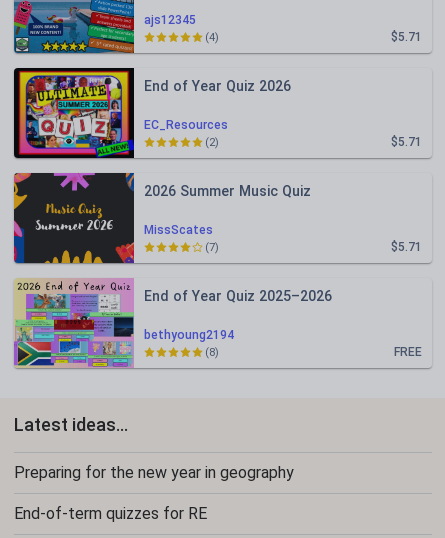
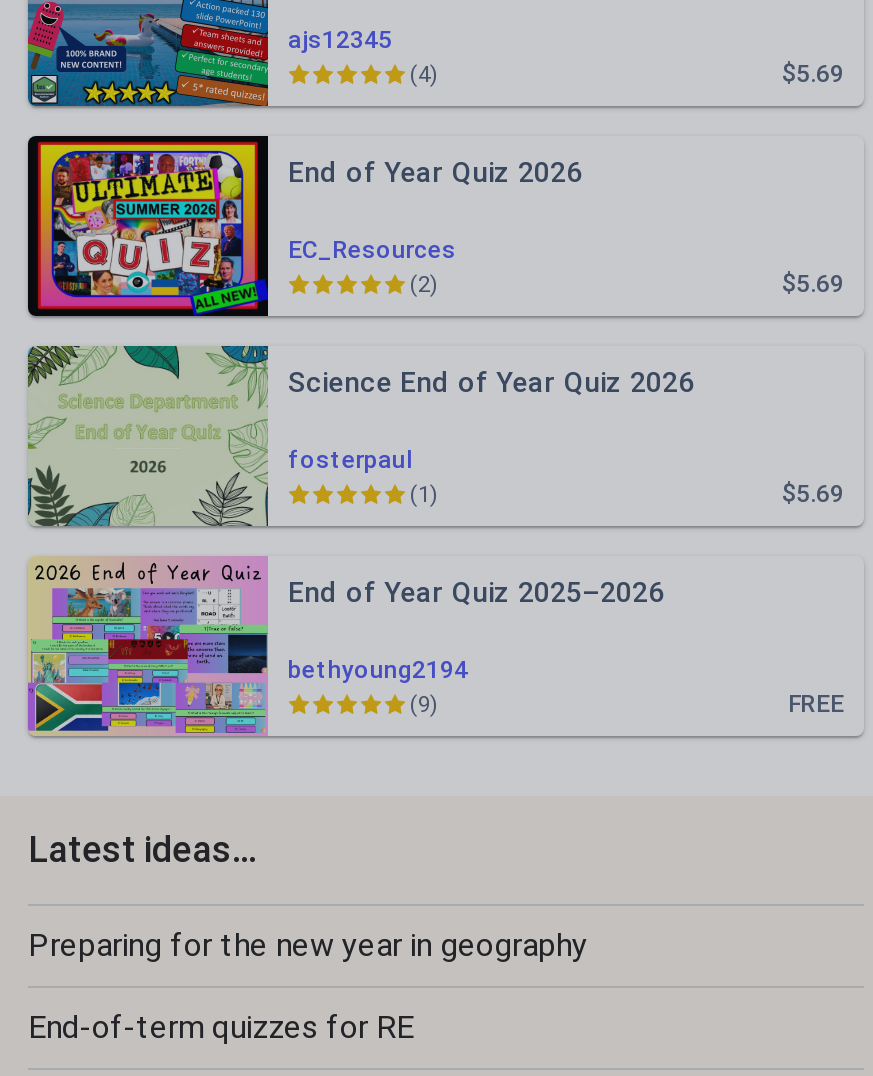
[391,30,422,44] $5.71 -> [782,60,844,88] $5.69
[391,135,422,149] $5.71 -> [782,270,844,298] $5.69
[13,172,213,264] [image] | MissScates -> [26,344,412,528] [image] | fosterpaul
[144,183,311,199] 2026 Summer Music Quiz -> [288,366,694,398] Science End of Year Quiz 2026
[205,240,422,254] $5.71 | (7) -> [410,480,844,508] $5.69 | (1)
[205,345,219,358] (8) -> [410,691,438,717] (9)

